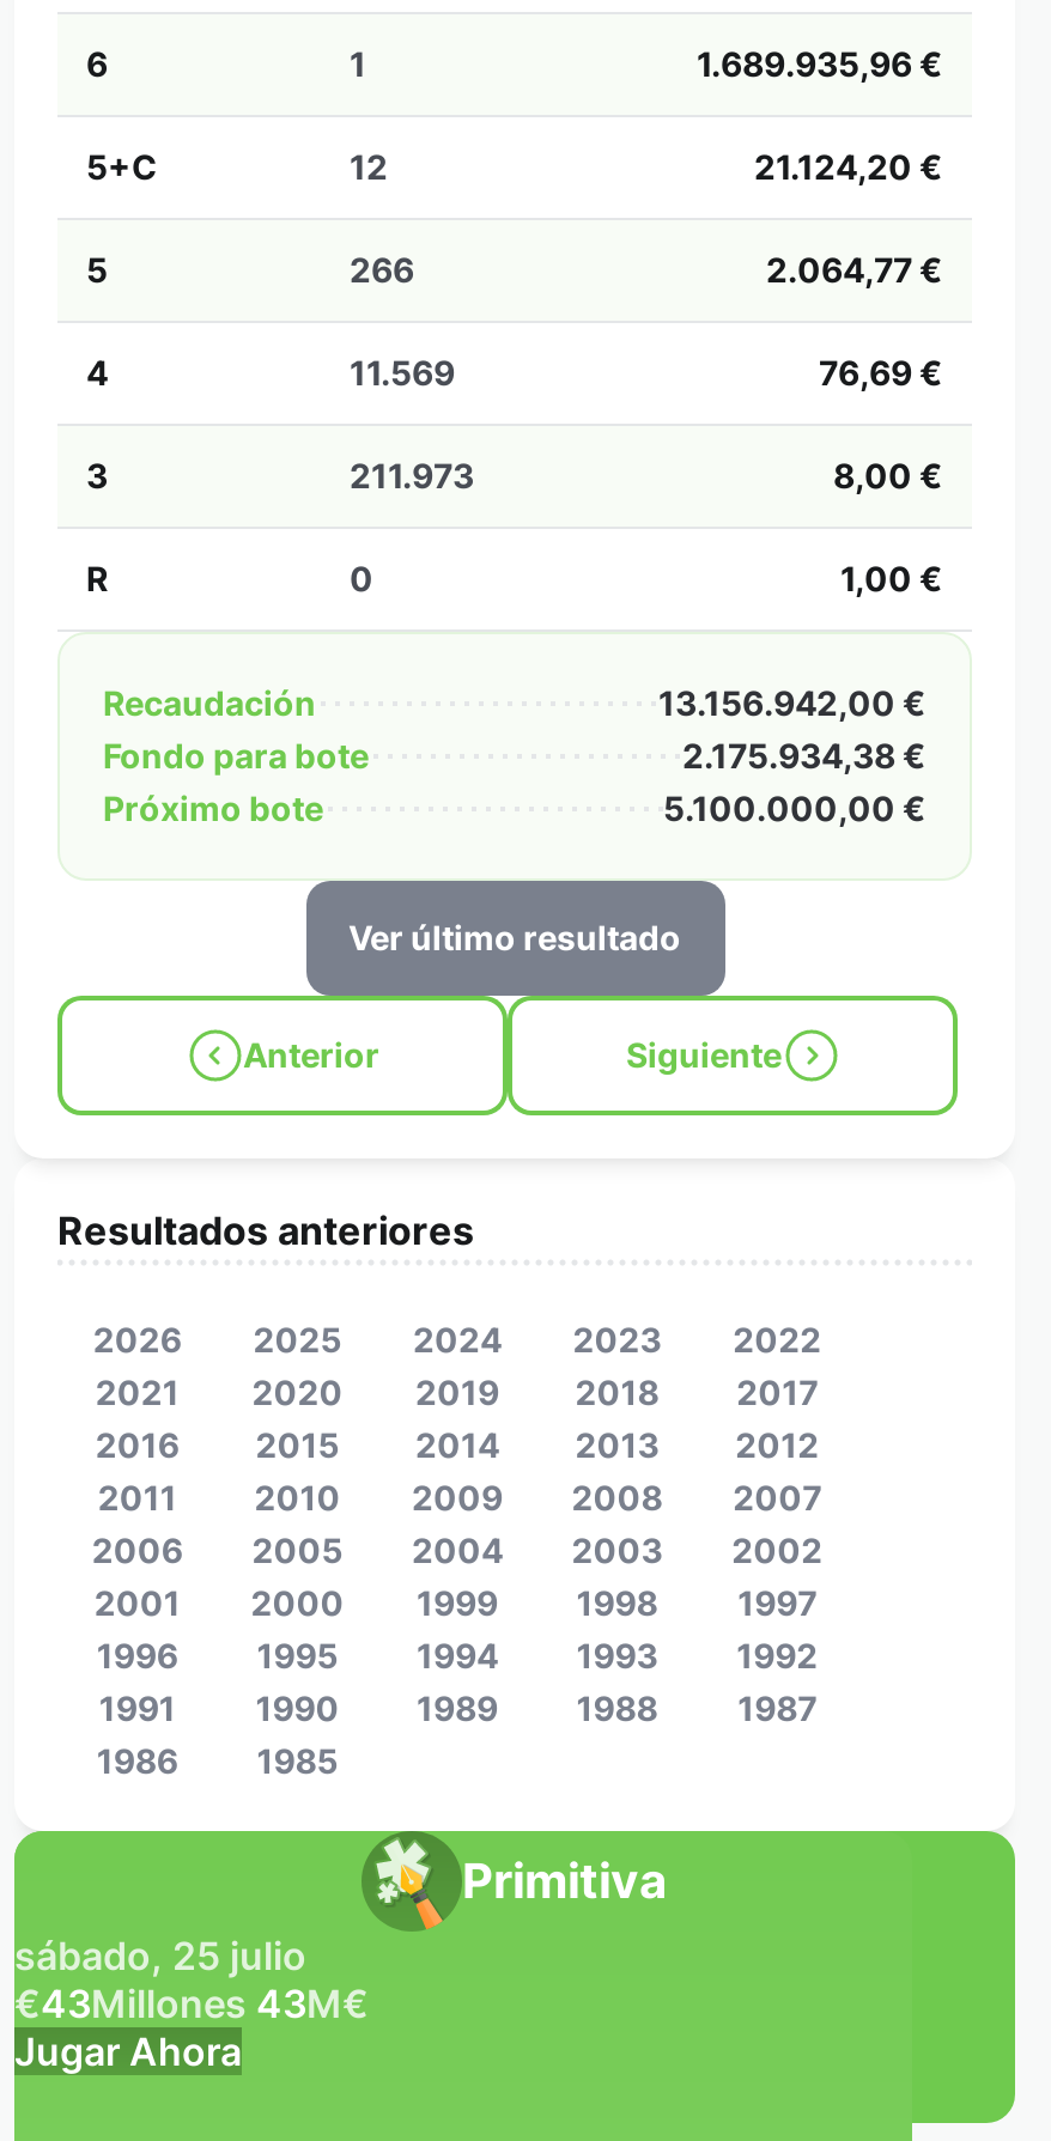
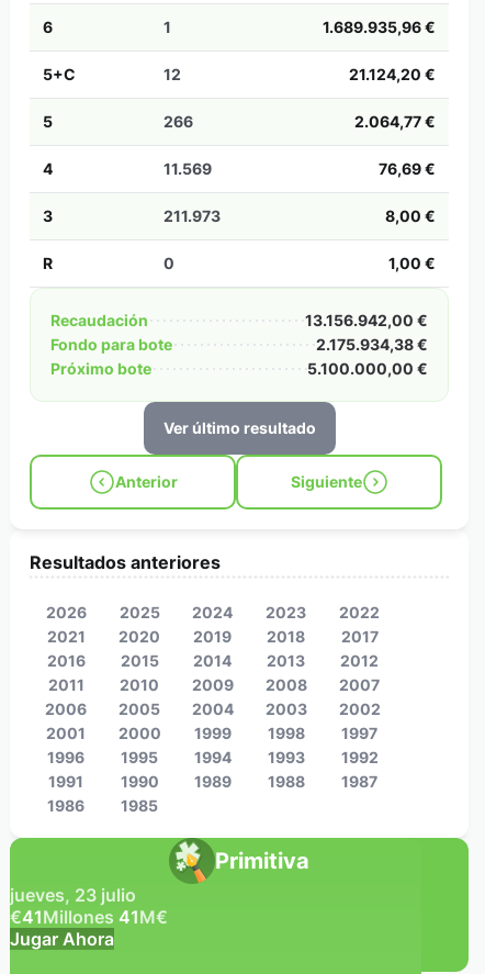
[14,1932,306,1979] sábado, 25 julio -> [10,884,136,906] jueves, 23 julio
[14,1979,369,2027] €43Millones 43M€ -> [10,906,168,928] €41Millones 41M€

